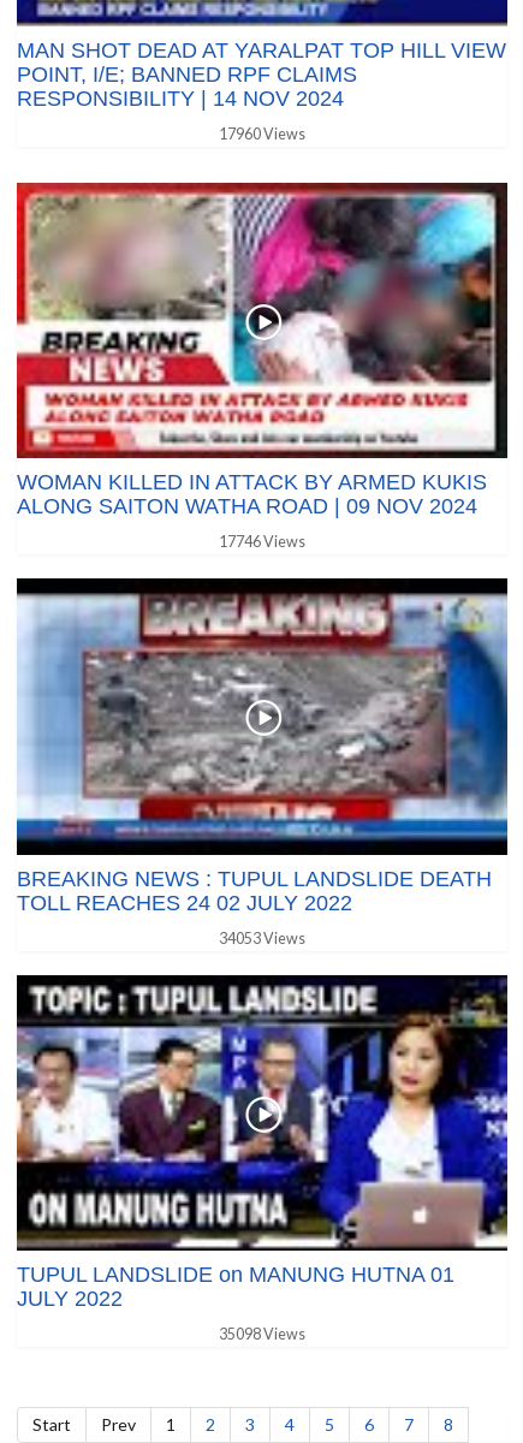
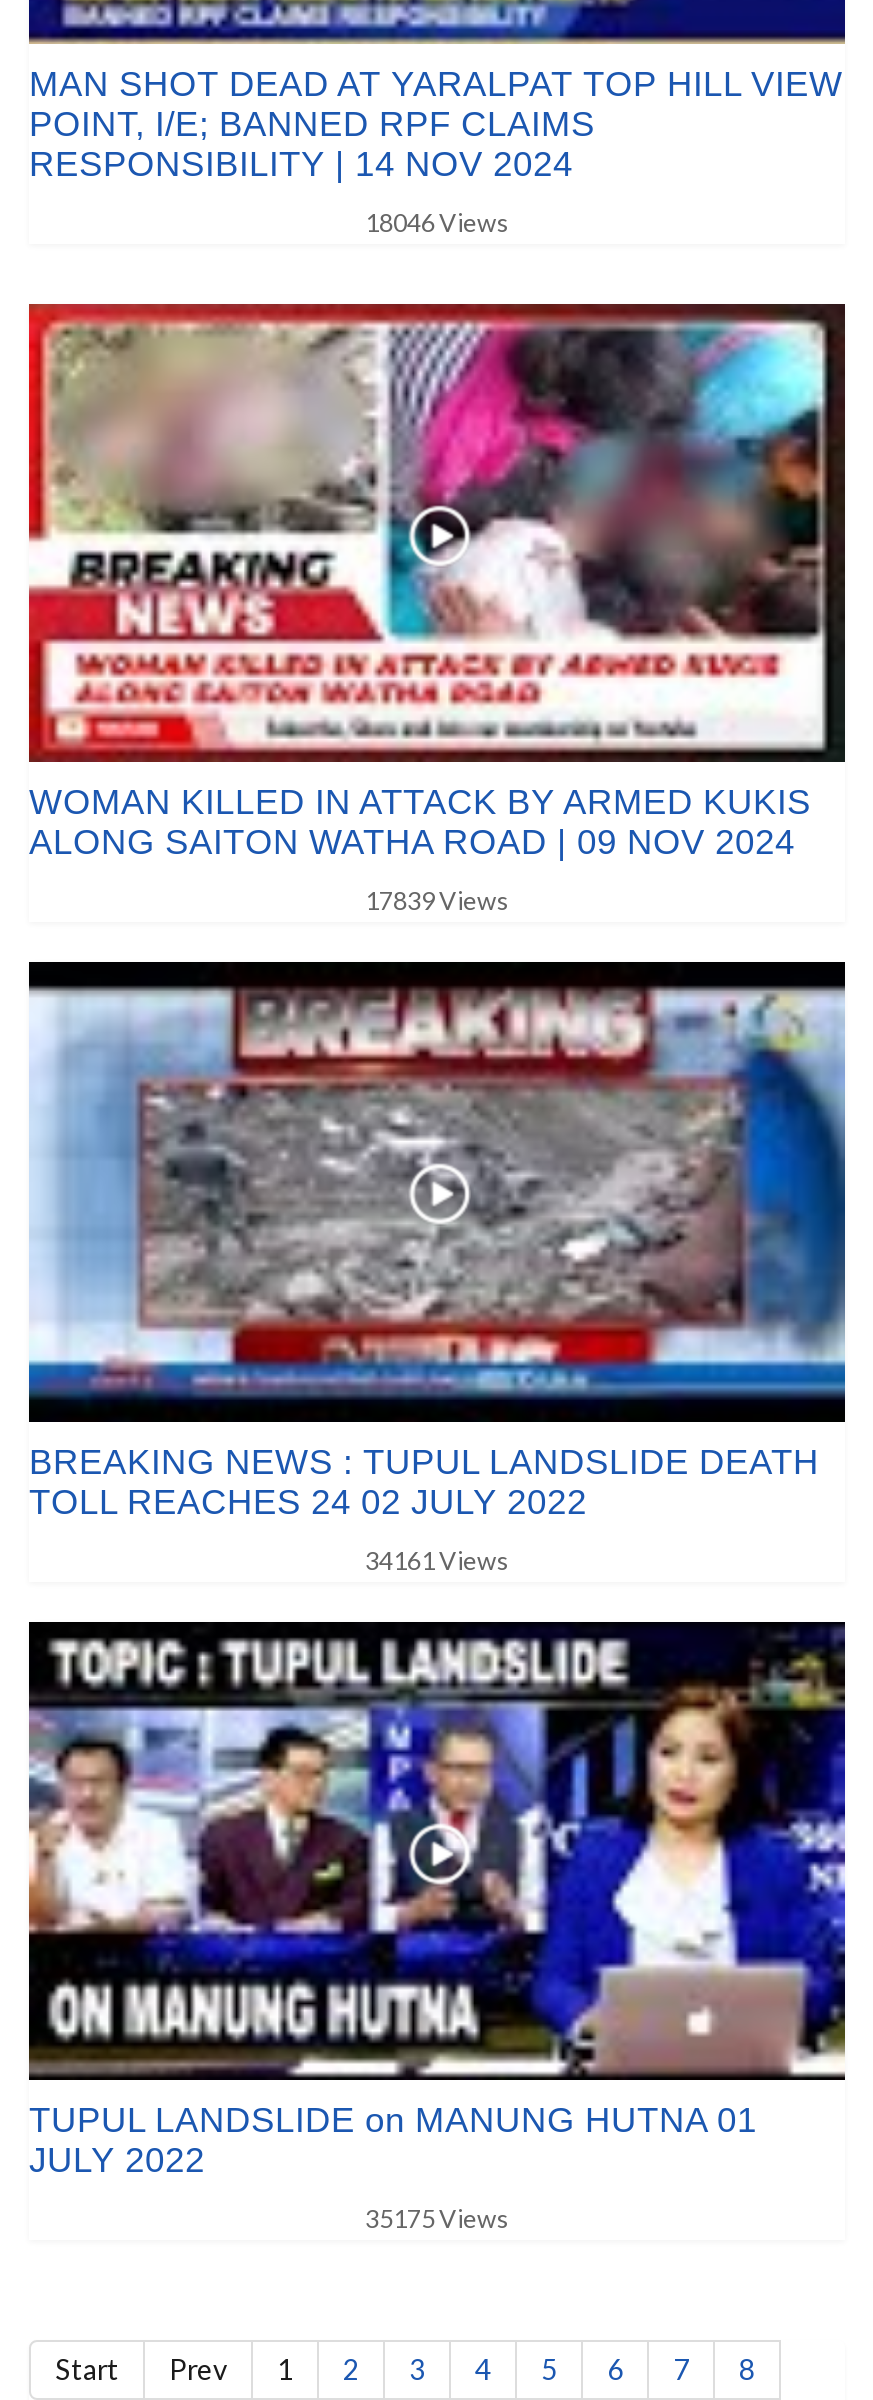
[219,125,305,143] 17960 Views -> [365,208,509,238] 18046 Views
[219,533,305,551] 17746 Views -> [365,887,509,917] 17839 Views
[219,929,305,947] 34053 Views -> [365,1546,509,1576] 34161 Views
[219,1326,305,1344] 35098 Views -> [365,2205,509,2235] 35175 Views

